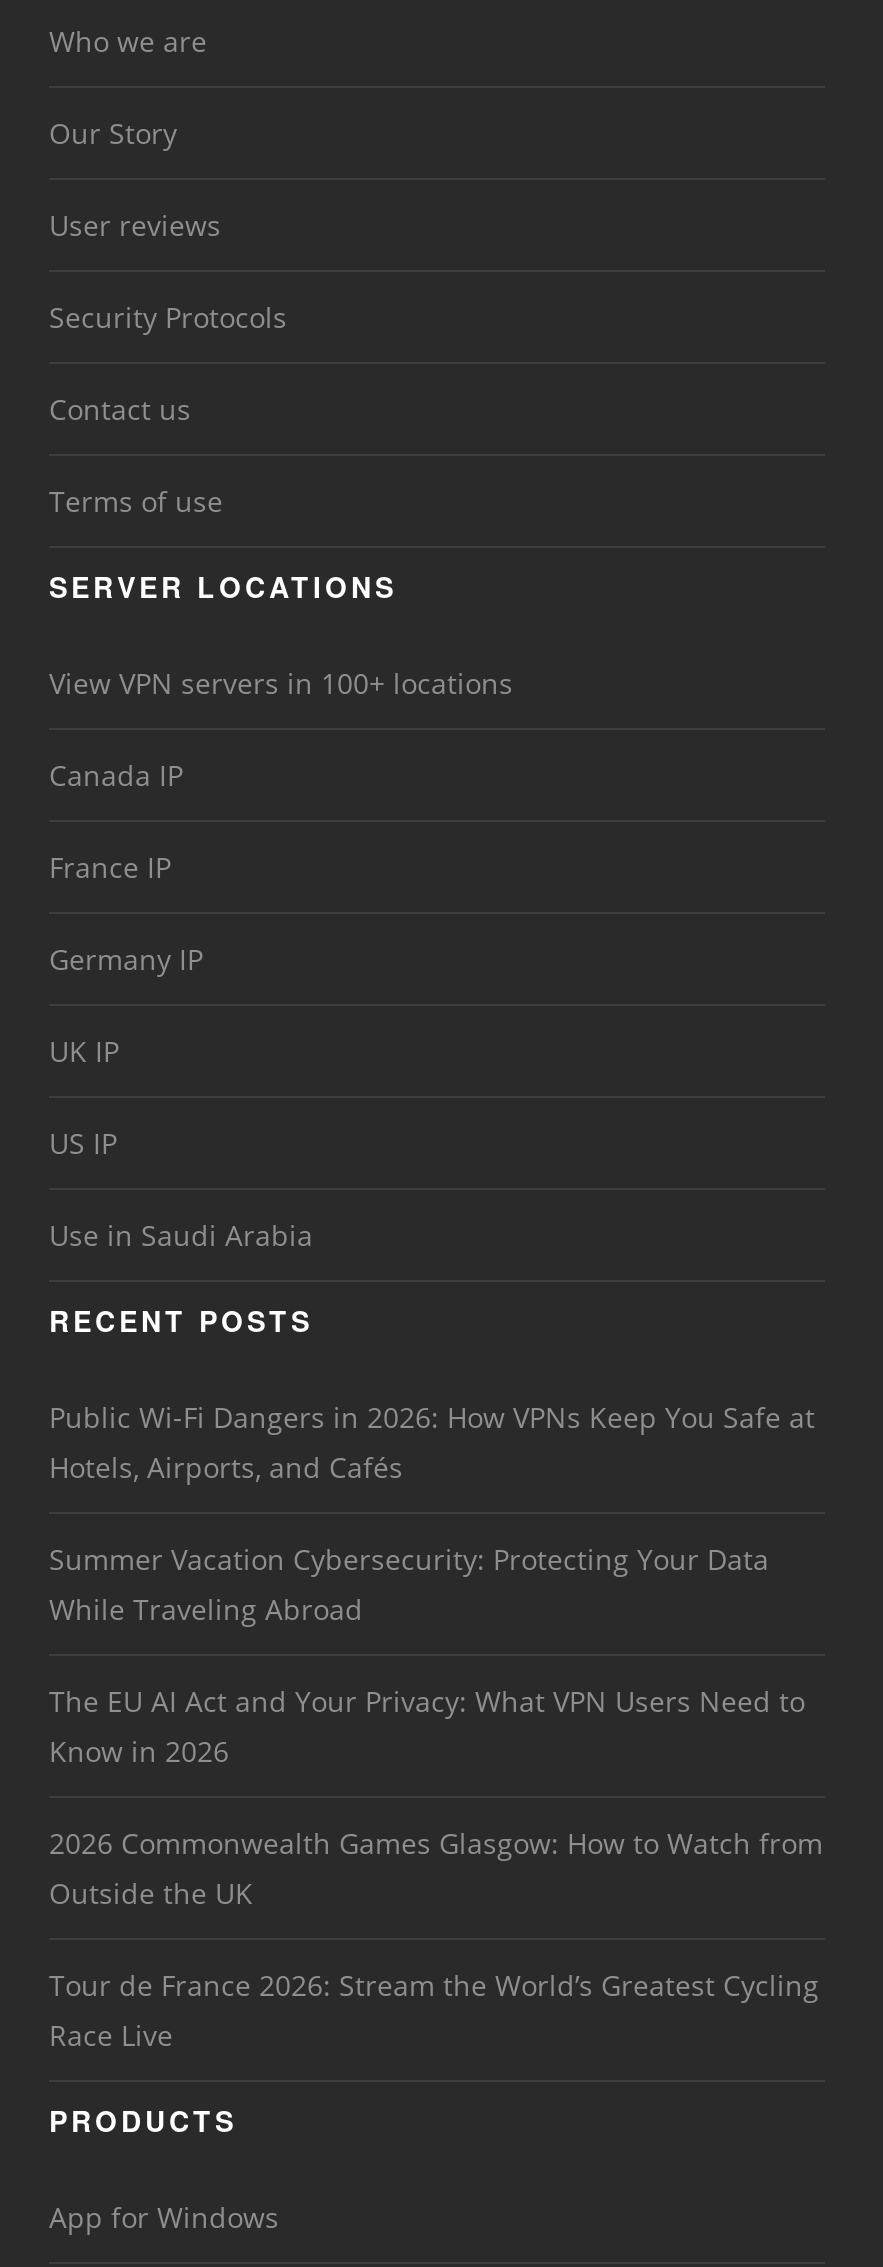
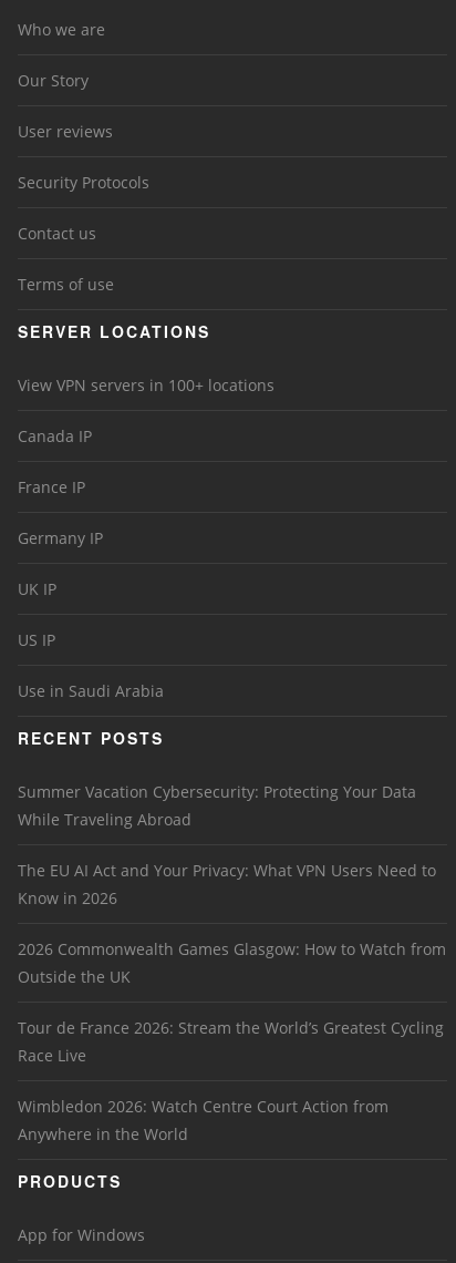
[49,1398,815,1486] Public Wi-Fi Dangers in 2026: How VPNs Keep You Safe at | Hotels, Airports, and Cafés -> none
moved [49,1540,823,2054] -> [18,781,446,1066]: Summer Vacation Cybersecurity: Protecting Your Data | While Traveling Abroad | The EU AI Act and Your Privacy: What VPN Users Need to | Know in 2026 | 2026 Commonwealth Games Glasgow: How to Watch from | Outside the UK | Tour de France 2026: Stream the World’s Greatest Cycling | Race Live
none -> [18,1096,388,1145] Wimbledon 2026: Watch Centre Court Action from | Anywhere in the World

